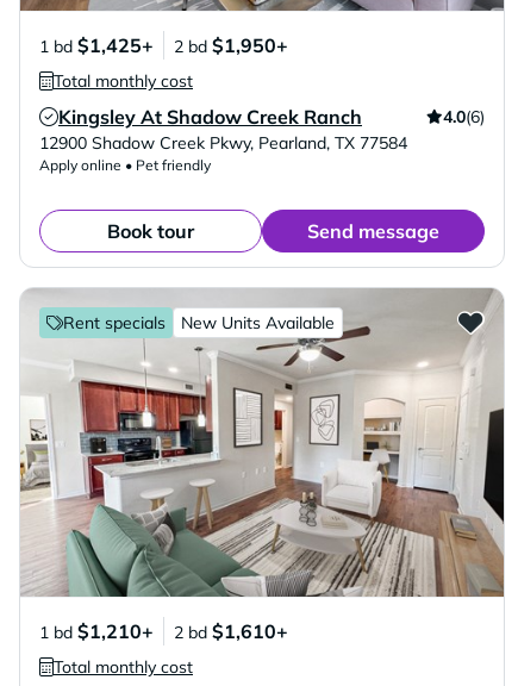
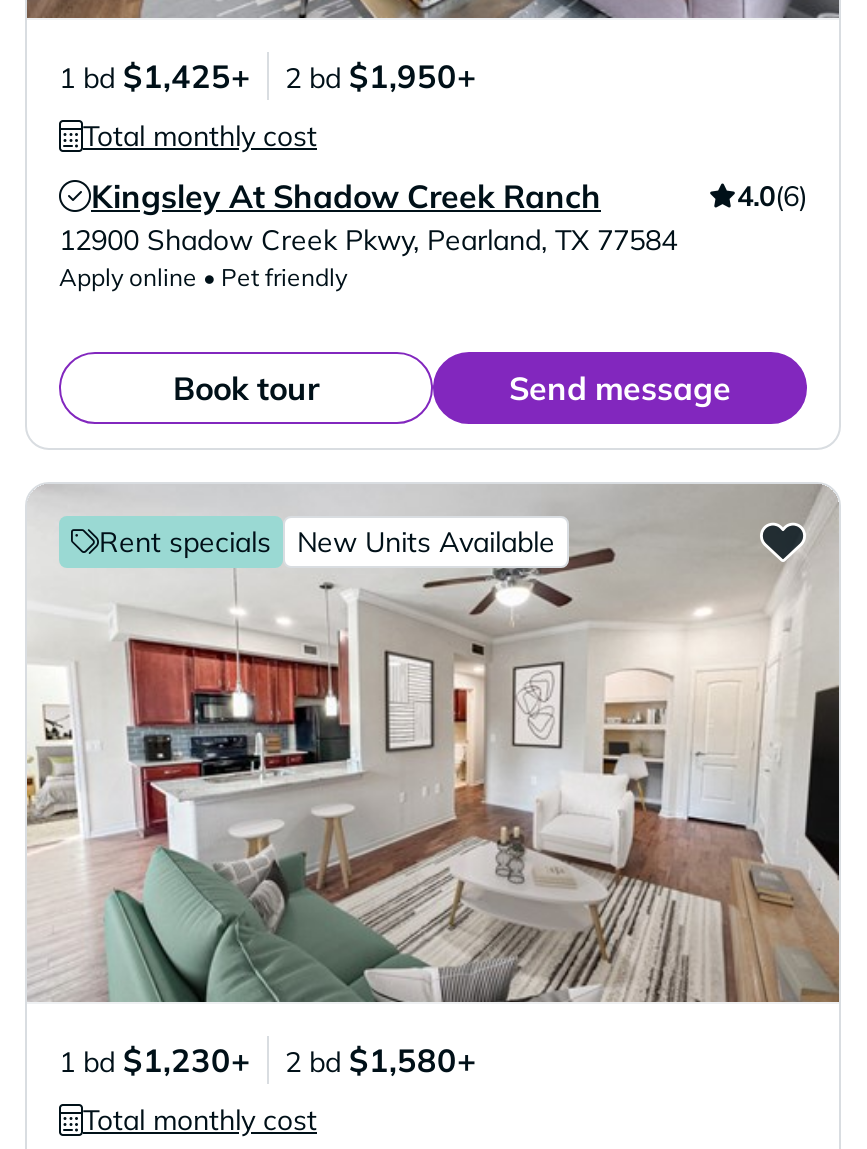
[39,619,154,643] 1 bd $1,210+ -> [59,1040,251,1080] 1 bd $1,230+
[174,619,288,643] 2 bd $1,610+ -> [285,1040,477,1080] 2 bd $1,580+

